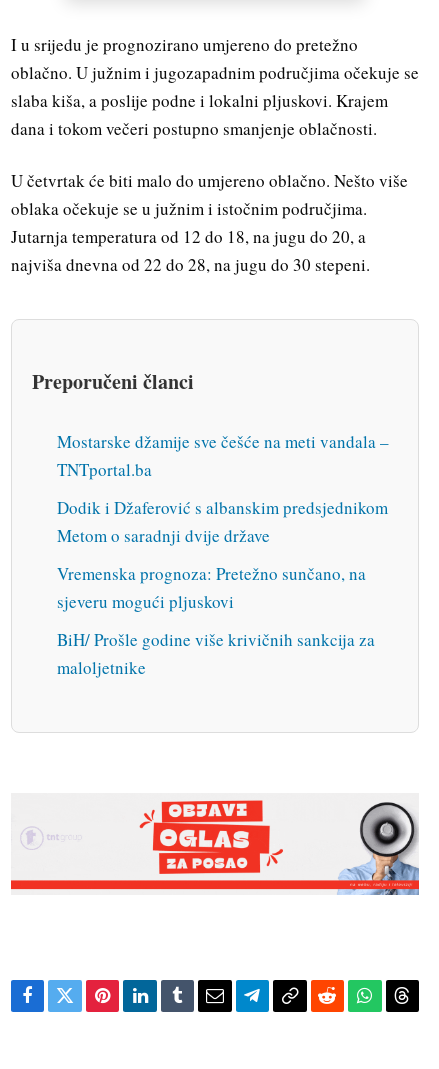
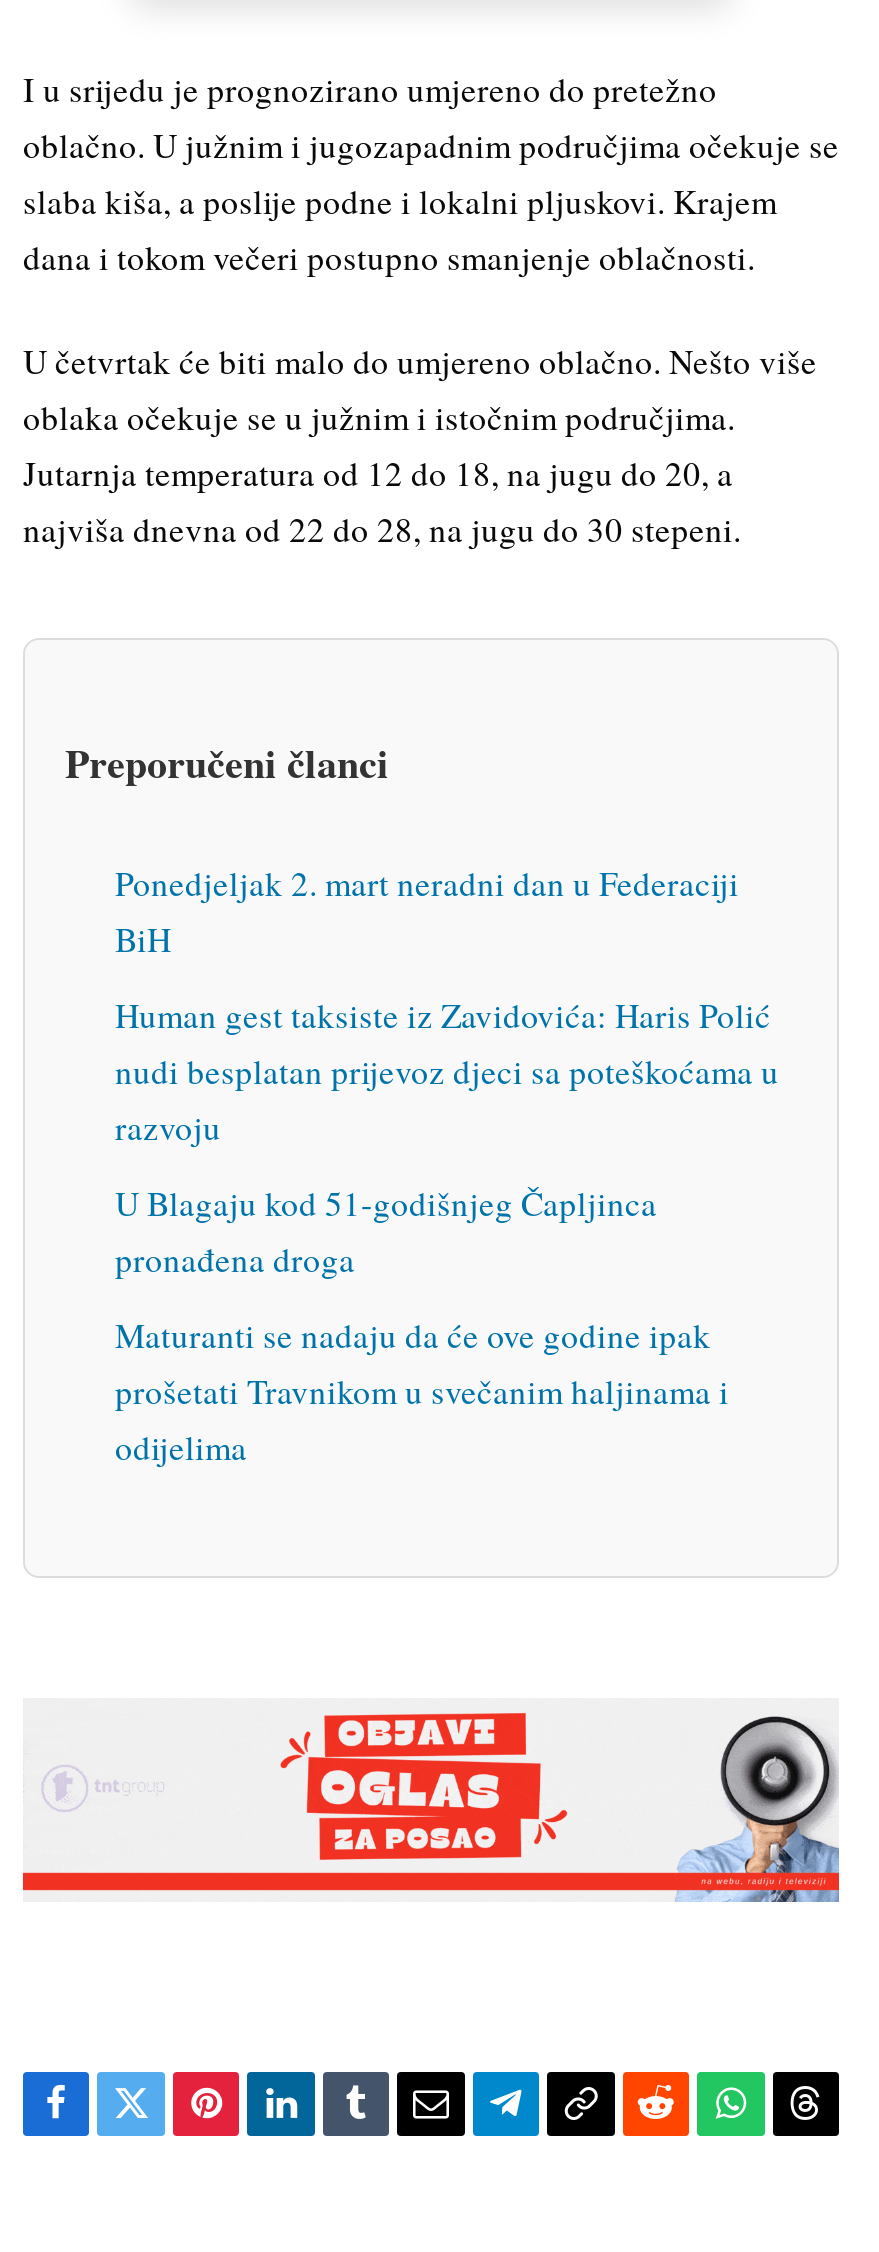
[57,430,389,481] Mostarske džamije sve češće na meti vandala – | TNTportal.ba -> [115,859,739,961] Ponedjeljak 2. mart neradni dan u Federaciji | BiH
[57,496,388,547] Dodik i Džaferović s albanskim predsjednikom | Metom o saradnji dvije države -> [115,991,779,1149] Human gest taksiste iz Zavidovića: Haris Polić | nudi besplatan prijevoz djeci sa poteškoćama u | razvoju
[57,562,366,613] Vremenska prognoza: Pretežno sunčano, na | sjeveru mogući pljuskovi -> [115,1179,657,1281] U Blagaju kod 51-godišnjeg Čapljinca | pronađena droga
[57,628,375,679] BiH/ Prošle godine više krivičnih sankcija za | maloljetnike -> [115,1311,729,1469] Maturanti se nadaju da će ove godine ipak | prošetati Travnikom u svečanim haljinama i | odijelima

